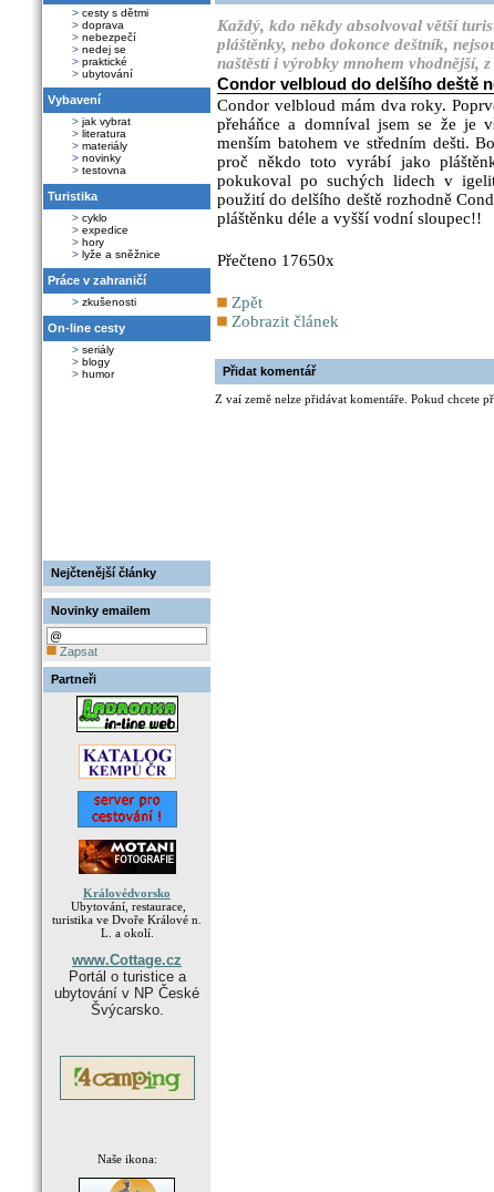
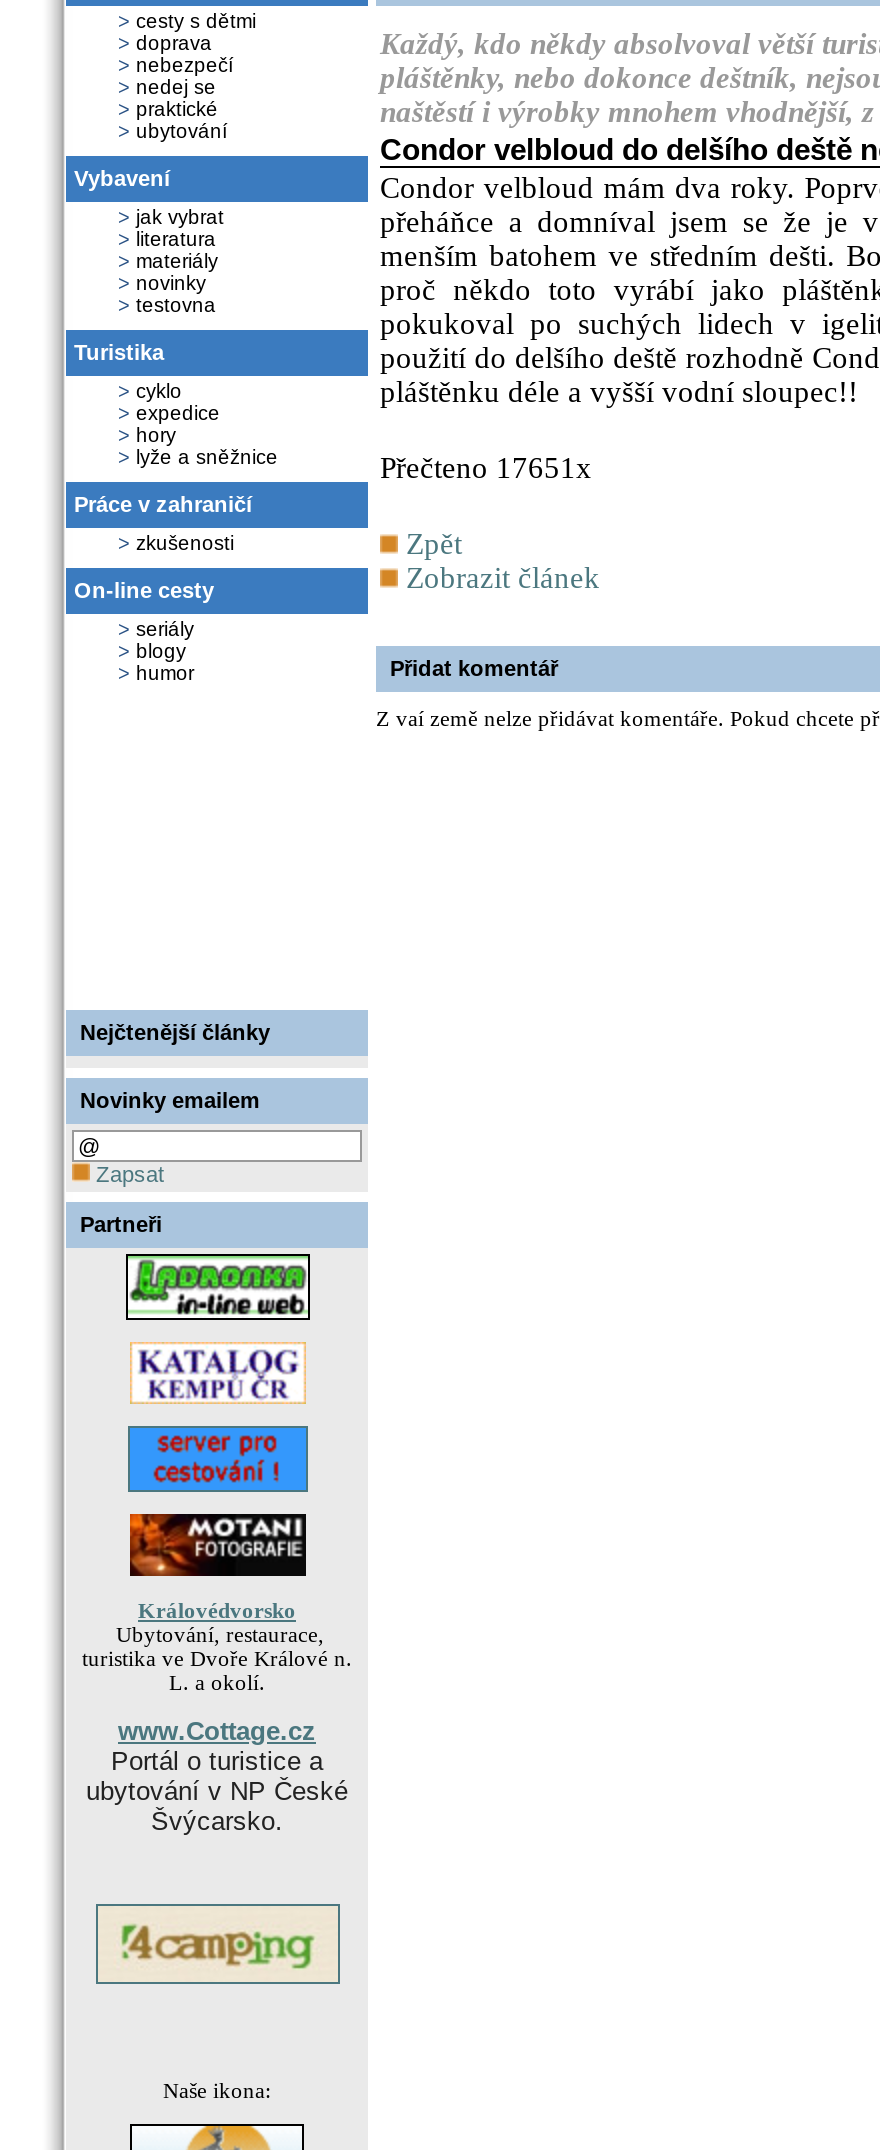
[217,251,335,269] Přečteno 17650x -> [380,452,592,484] Přečteno 17651x

